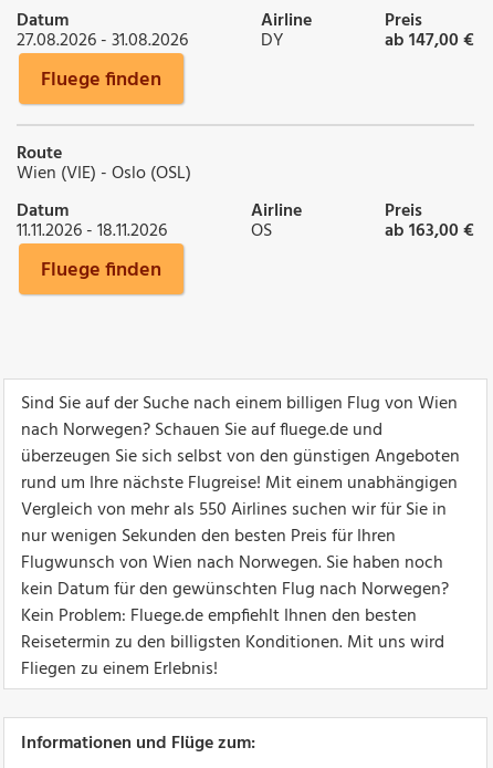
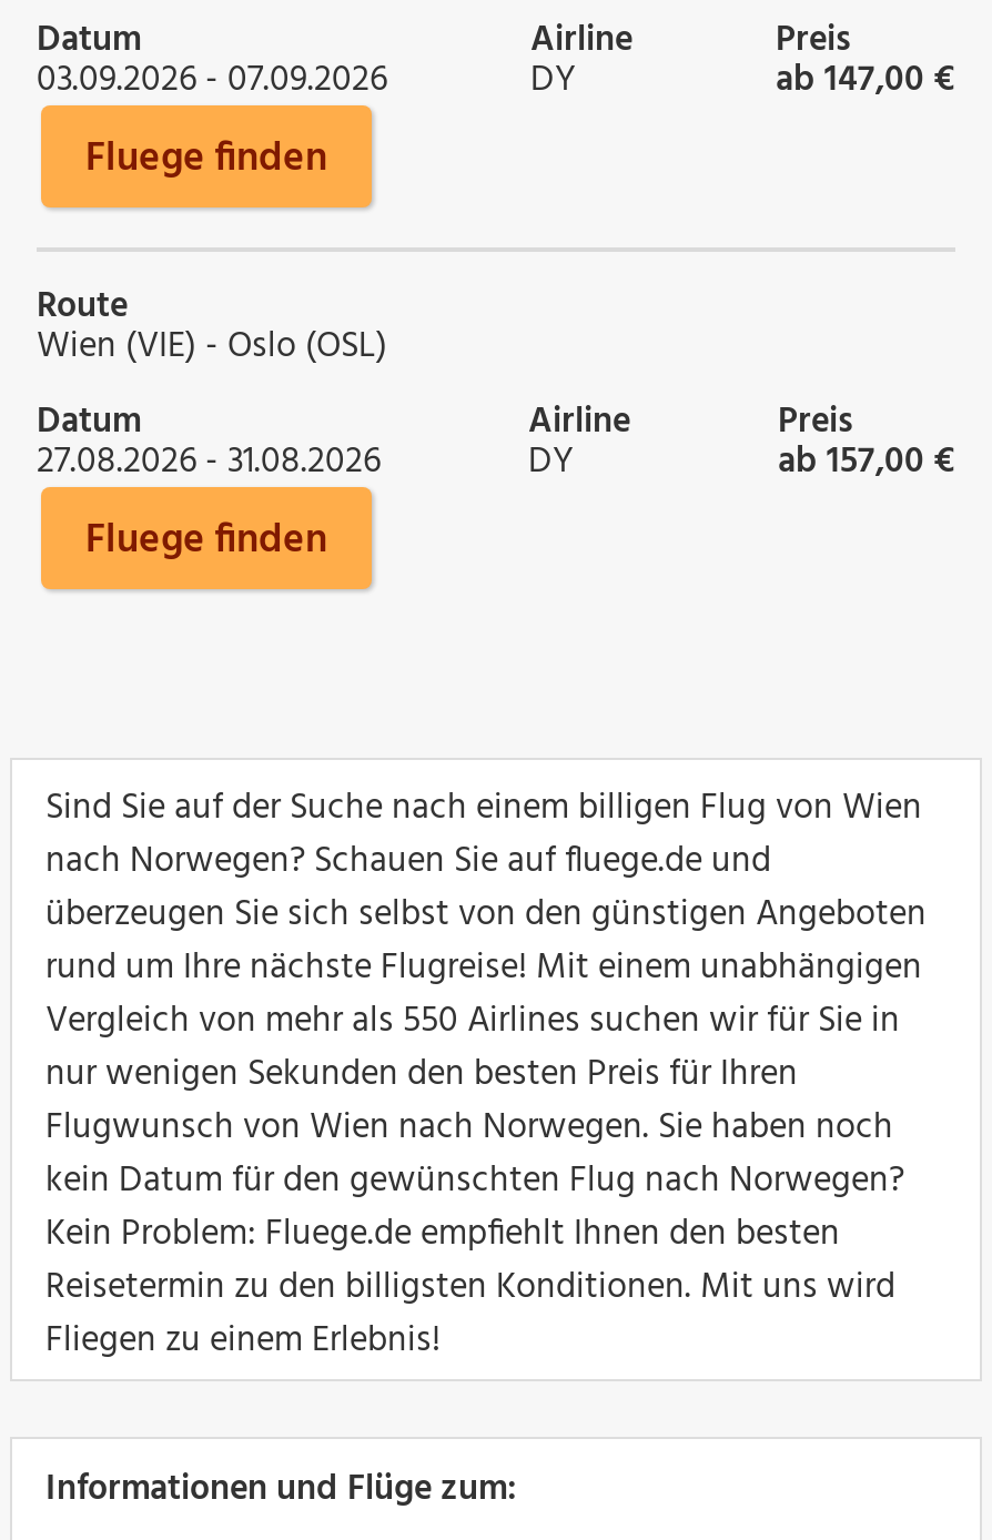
[17,27,188,55] 27.08.2026 - 31.08.2026 -> [37,52,387,110] 03.09.2026 - 07.09.2026
[17,217,167,246] 11.11.2026 - 18.11.2026 -> [37,434,381,492] 27.08.2026 - 31.08.2026
[250,217,271,246] OS -> [528,434,573,492] DY
[385,217,474,246] ab 163,00 € -> [778,434,955,492] ab 157,00 €

